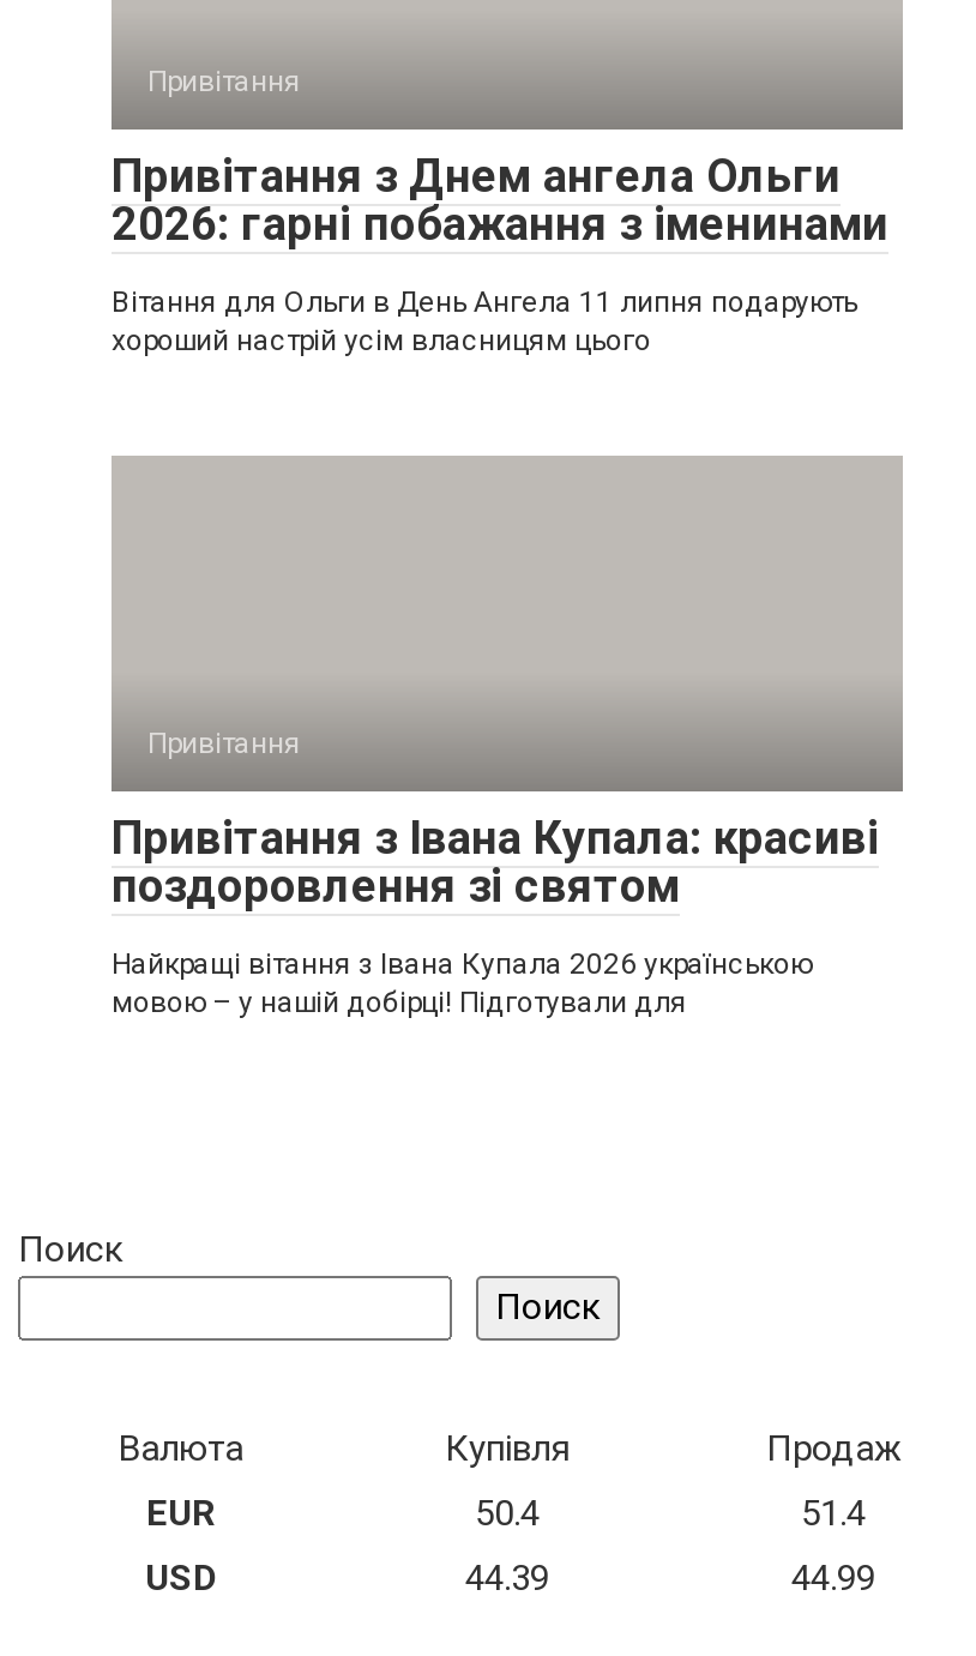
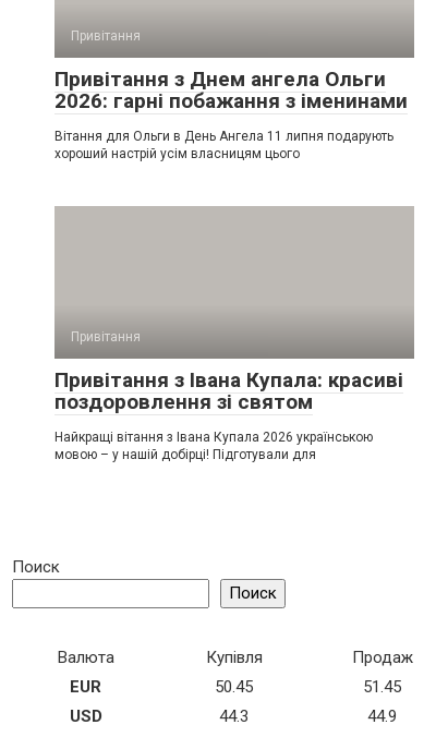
[475,1491,540,1535] 50.4 -> [215,677,253,697] 50.45
[801,1491,866,1535] 51.4 -> [364,677,402,697] 51.45
[465,1556,549,1599] 44.39 -> [220,706,249,726] 44.3
[791,1556,875,1599] 44.99 -> [368,706,397,726] 44.9

